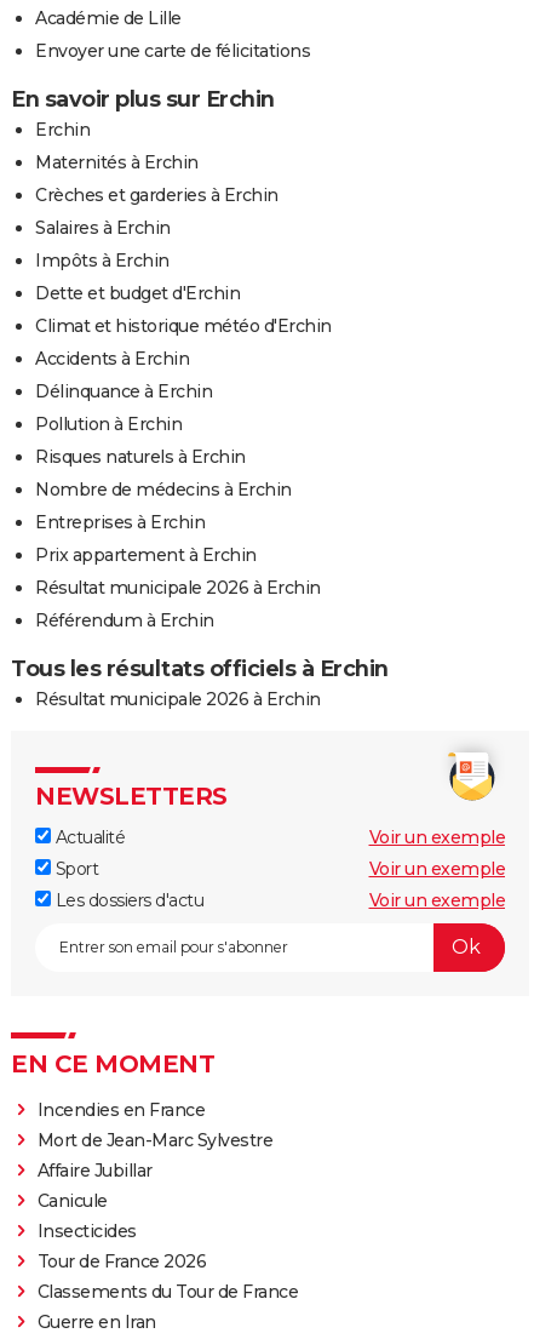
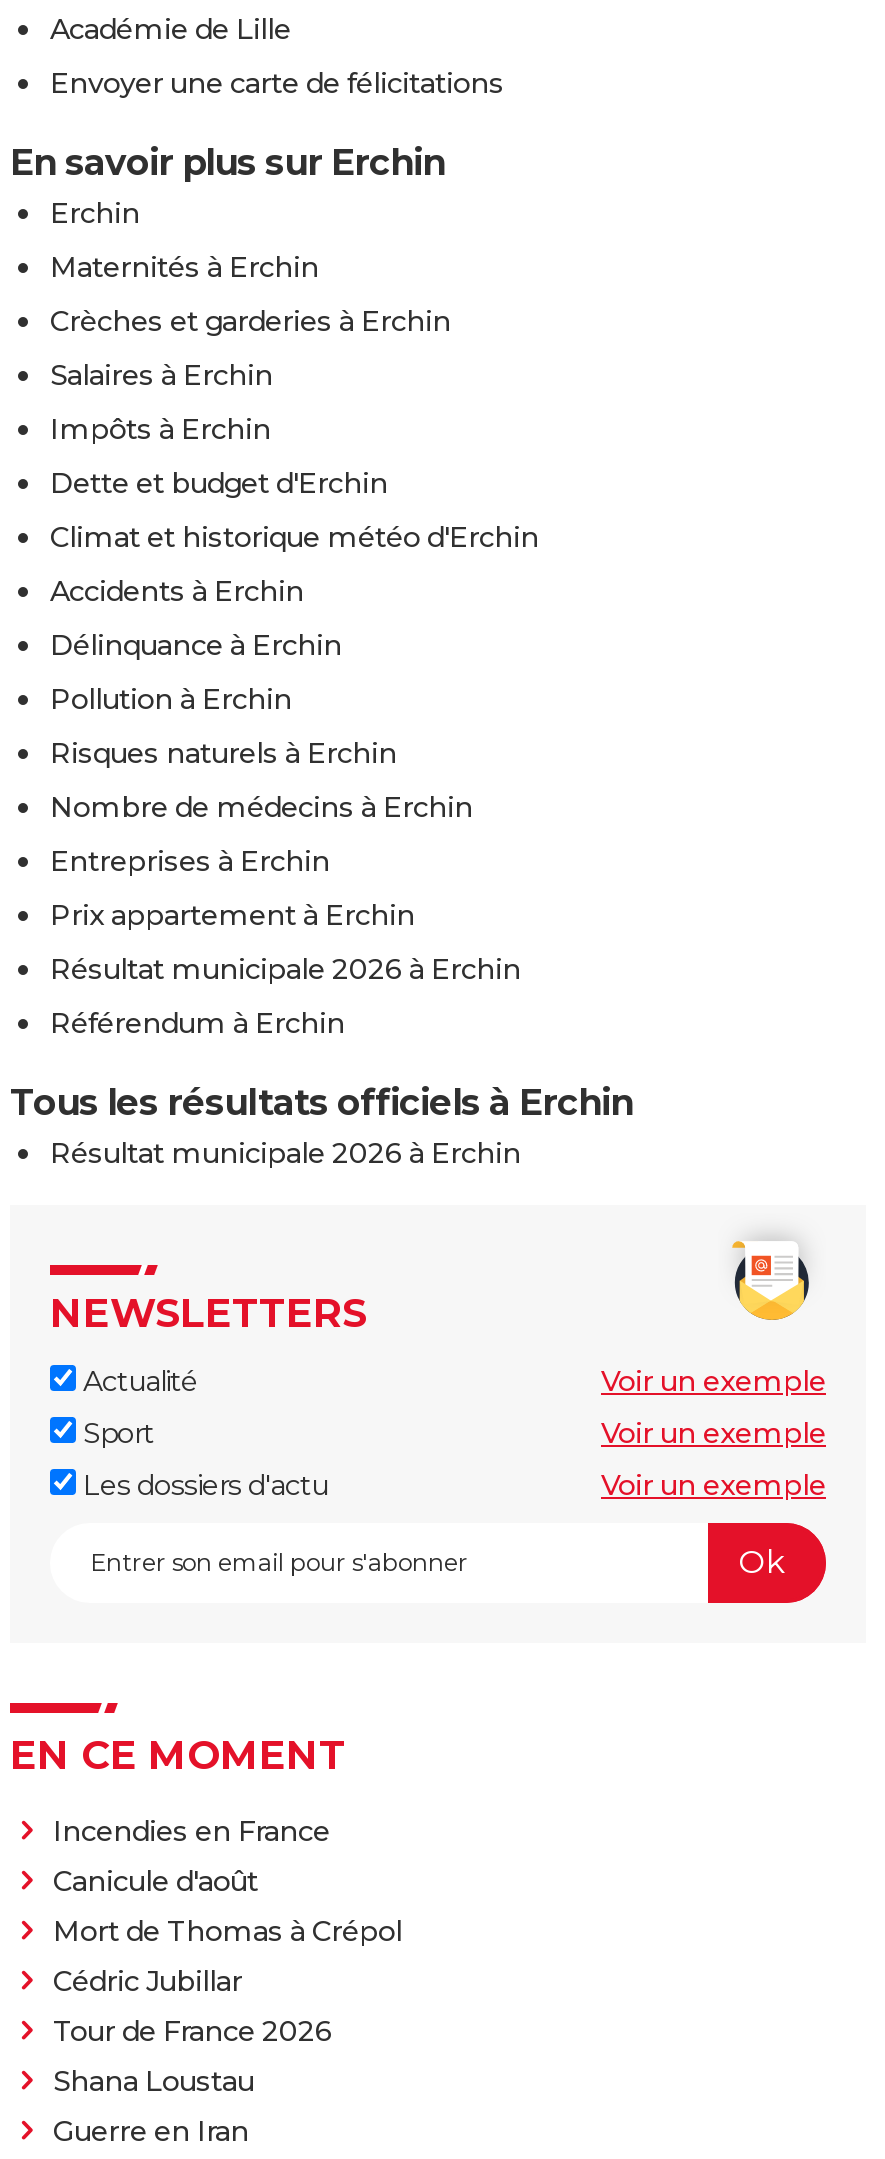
[37,1129,272,1241] Mort de Jean-Marc Sylvestre | Affaire Jubillar | Canicule | Insecticides -> [53,1862,402,1998] Canicule d'août | Mort de Thomas à Crépol | Cédric Jubillar
[37,1280,298,1302] Classements du Tour de France -> [53,2062,254,2098] Shana Loustau

